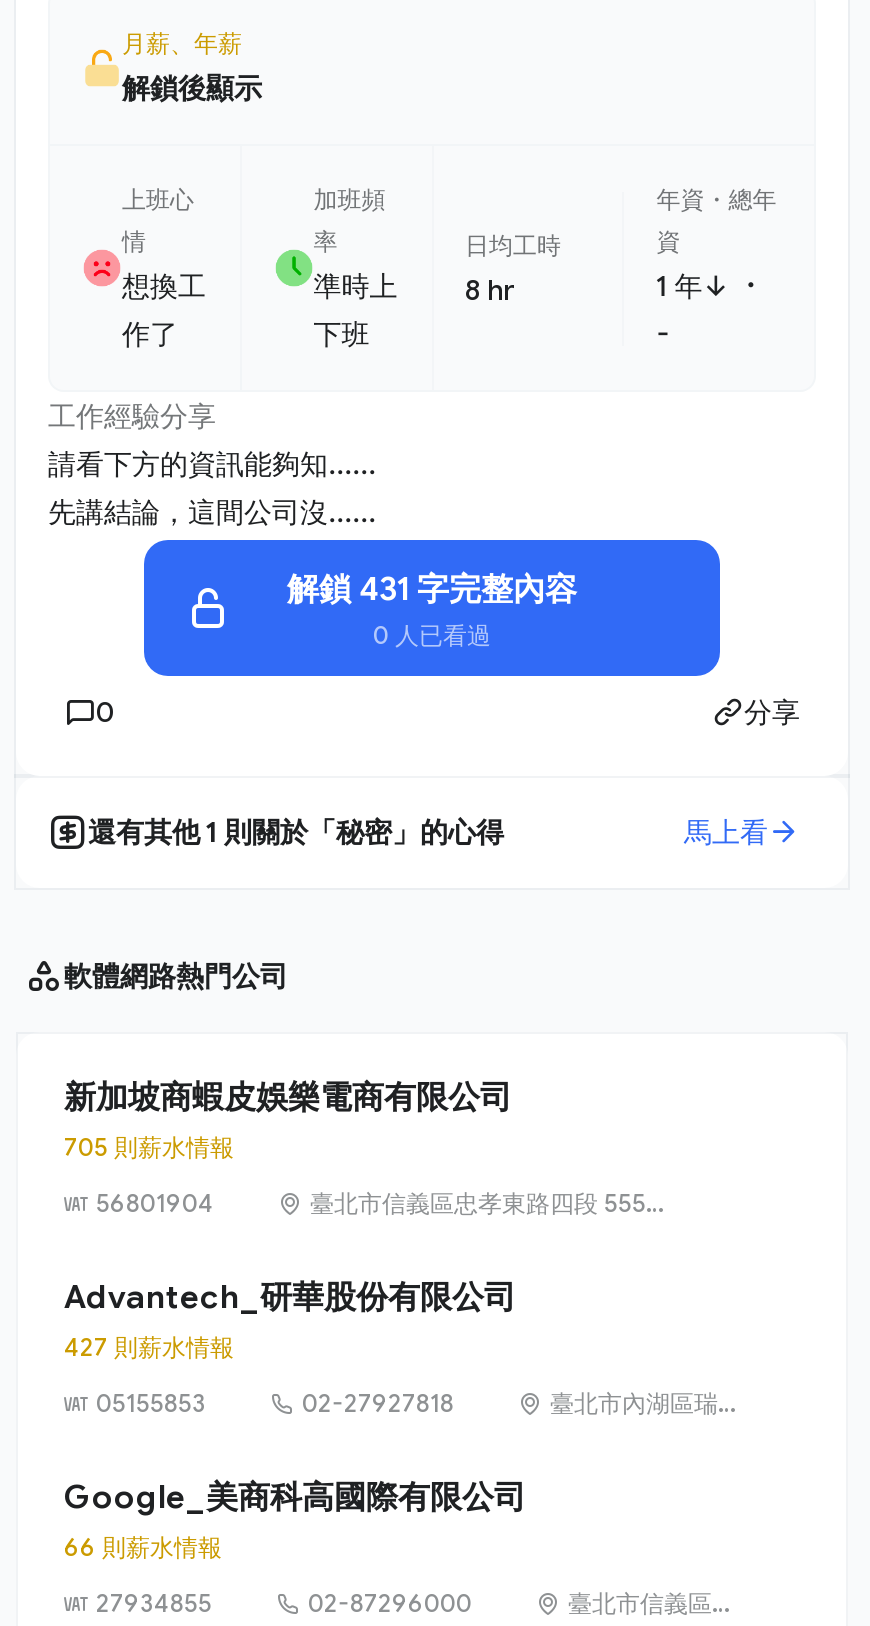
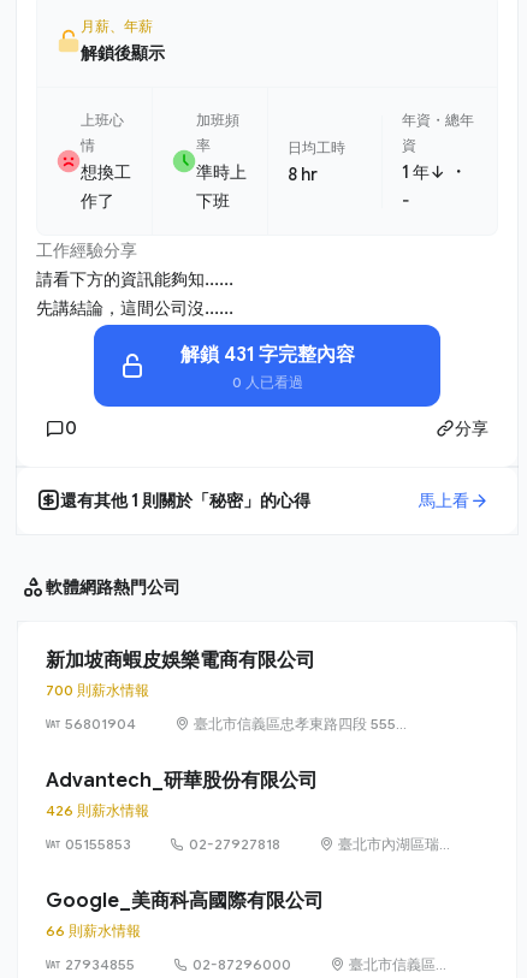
[64,1132,234,1162] 705 則薪水情報 -> [46,681,149,699] 700 則薪水情報
[64,1332,234,1362] 427 則薪水情報 -> [46,801,149,819] 426 則薪水情報

